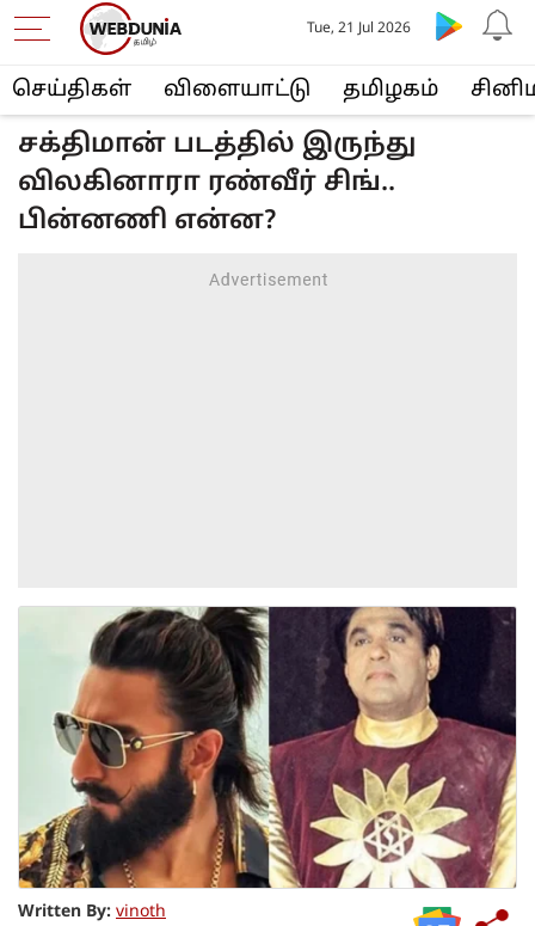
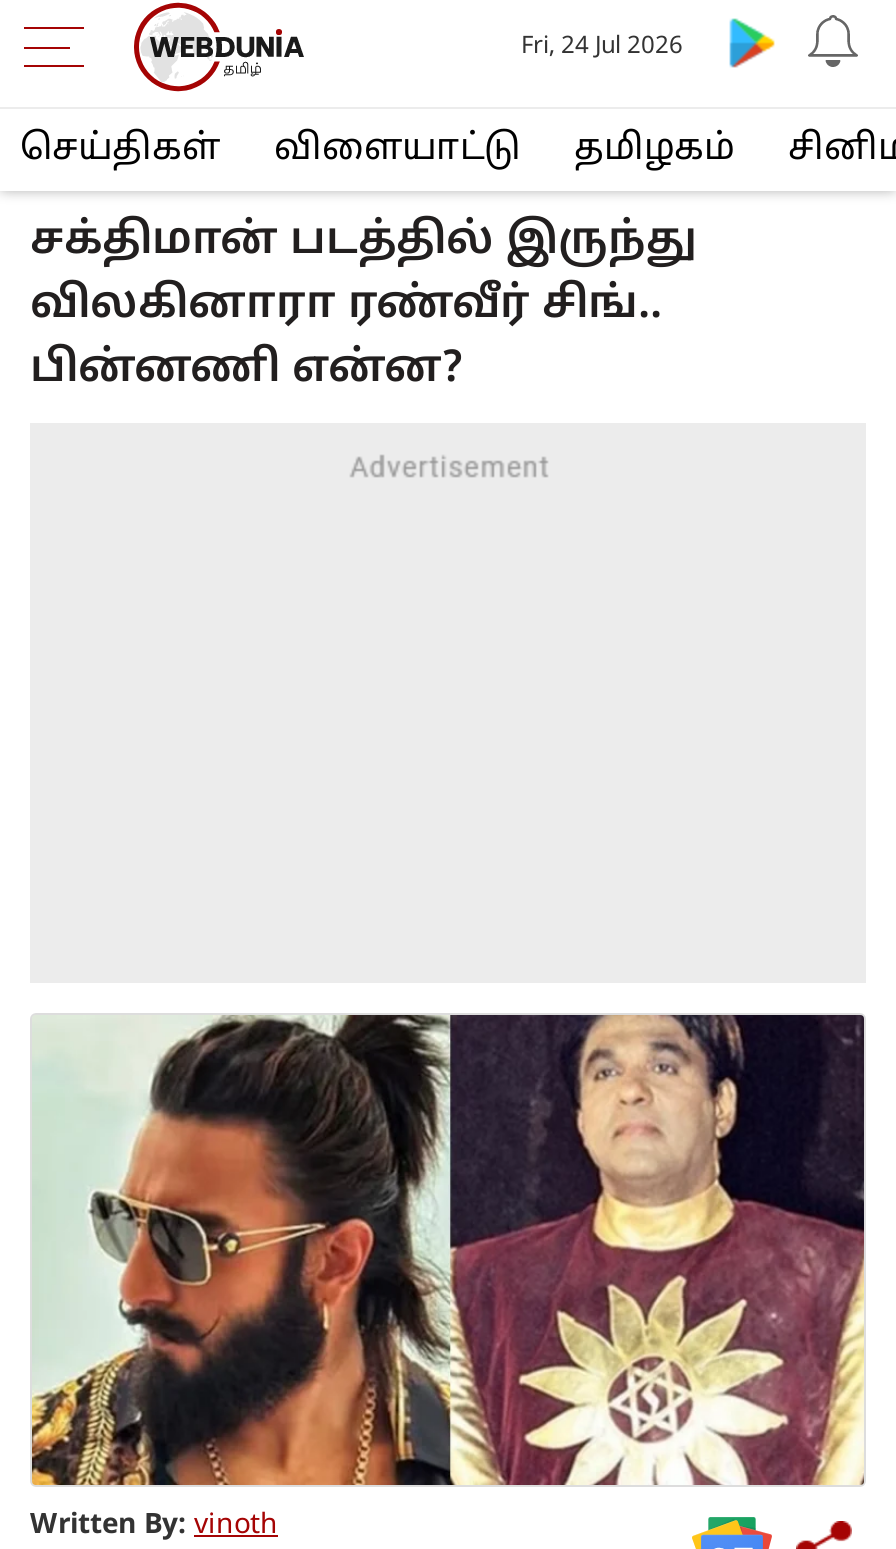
[308,20,411,37] Tue, 21 Jul 2026 -> [521,33,683,61] Fri, 24 Jul 2026

